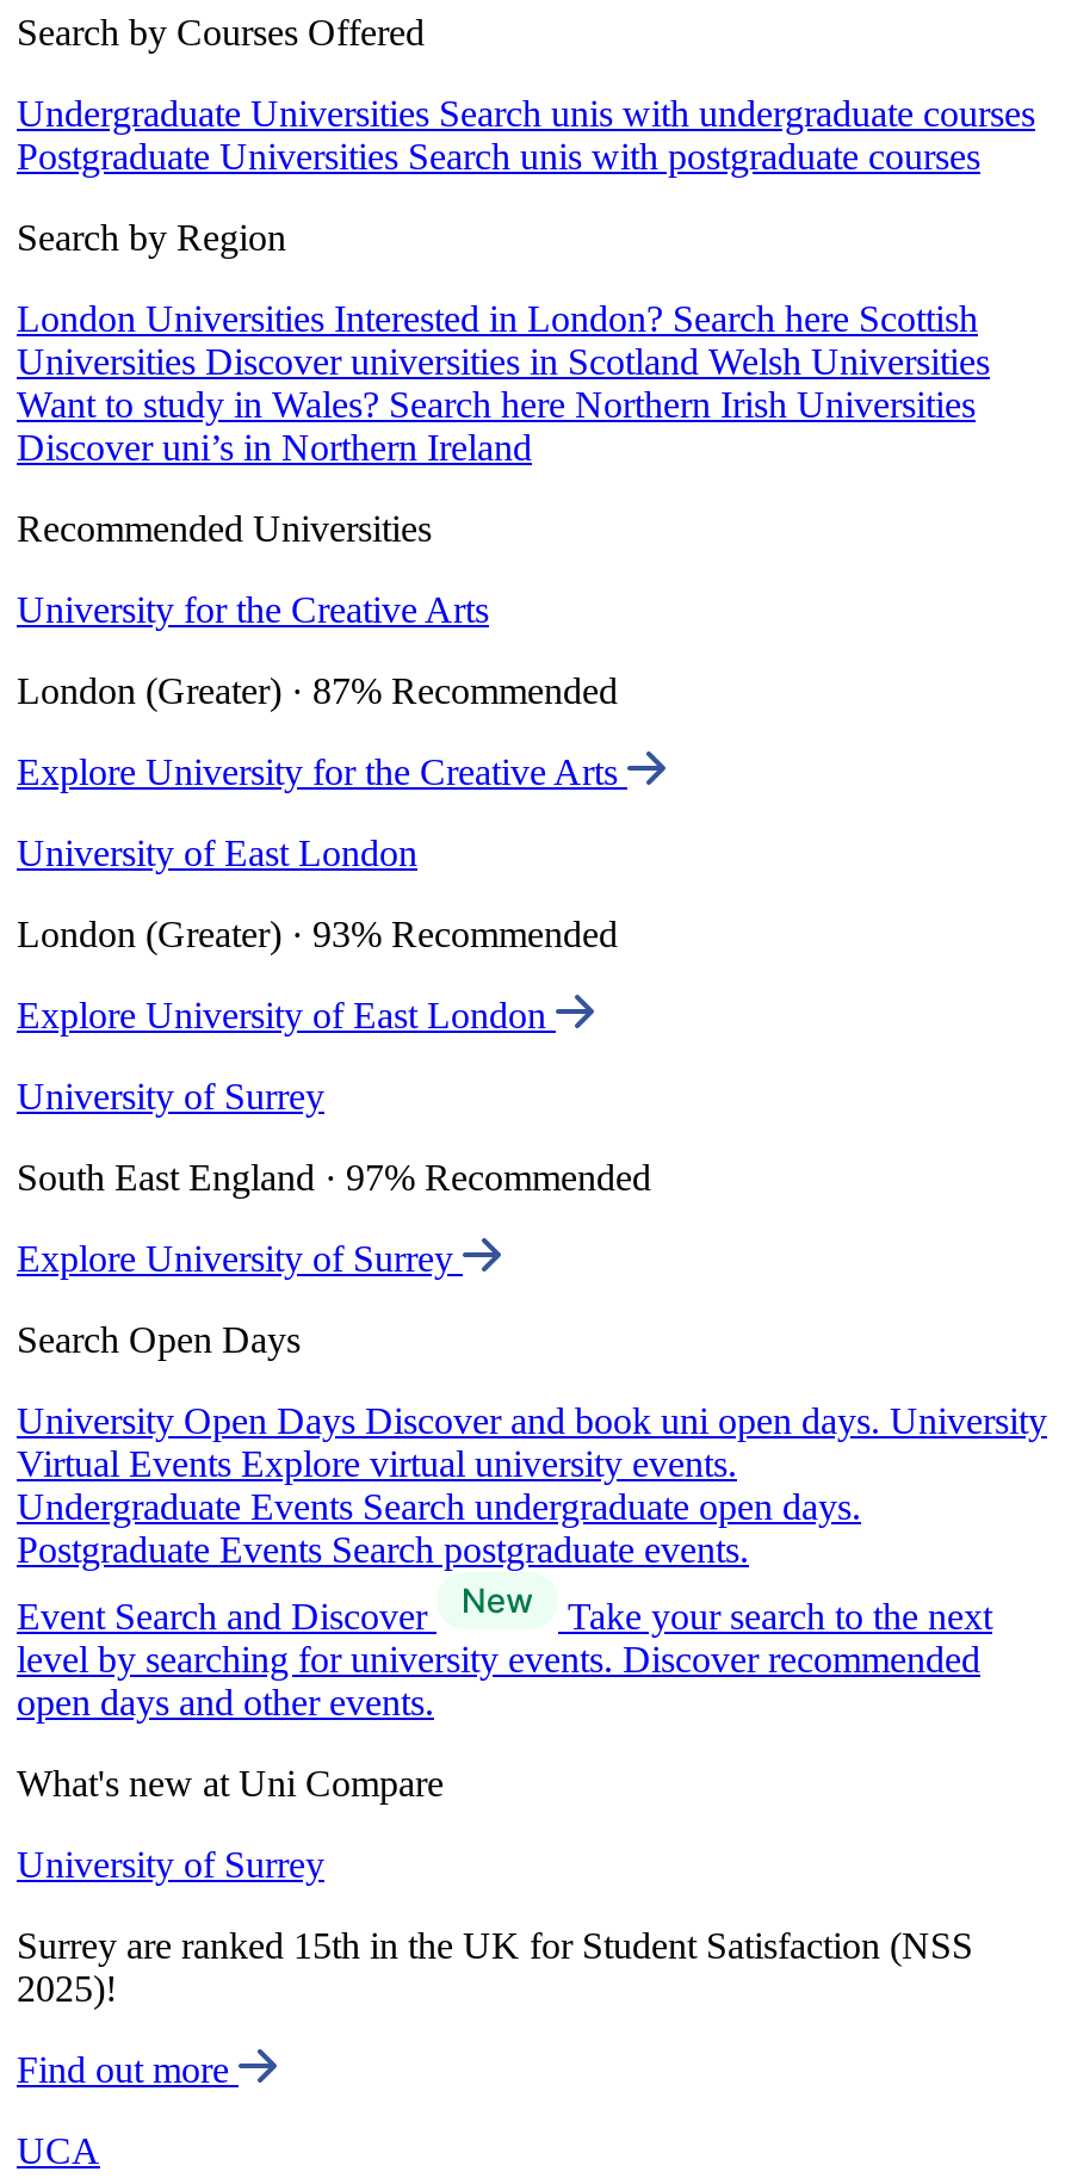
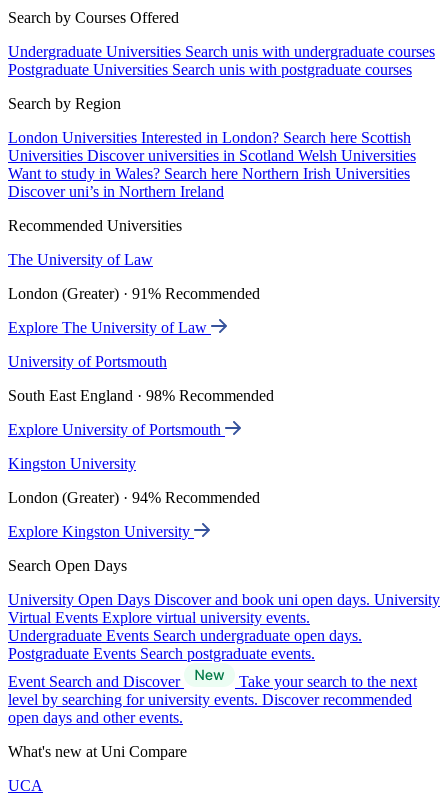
[17,589,489,630] University for the Creative Arts -> [8,251,153,268] The University of Law
[17,671,618,711] London (Greater) · 87% Recommended -> [8,285,260,302] London (Greater) · 91% Recommended
[17,752,627,792] Explore University for the Creative Arts -> [8,319,211,336] Explore The University of Law
[17,833,417,873] University of East London -> [8,353,167,370] University of Portsmouth
[17,914,618,954] London (Greater) · 93% Recommended -> [8,387,274,404] South East England · 98% Recommended
[17,995,556,1036] Explore University of East London -> [8,421,225,438] Explore University of Portsmouth
[17,1076,324,1117] University of Surrey -> [8,455,136,472] Kingston University
[17,1157,651,1198] South East England · 97% Recommended -> [8,489,260,506] London (Greater) · 94% Recommended
[17,1238,463,1279] Explore University of Surrey -> [8,523,194,540] Explore Kingston University
[17,1844,973,2090] University of Surrey | Surrey are ranked 15th in the UK for Student Satisfaction (NSS | 2025)! | Find out more -> none

